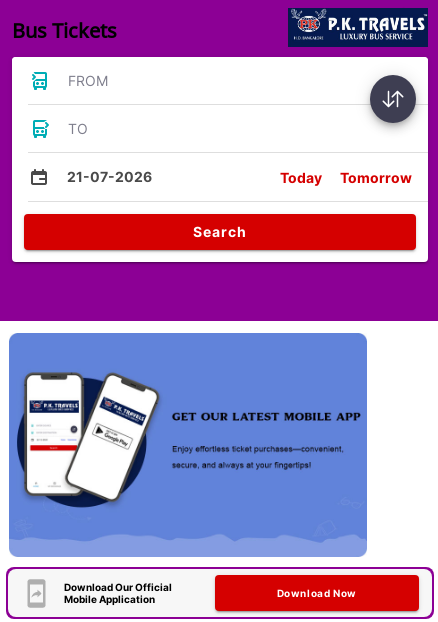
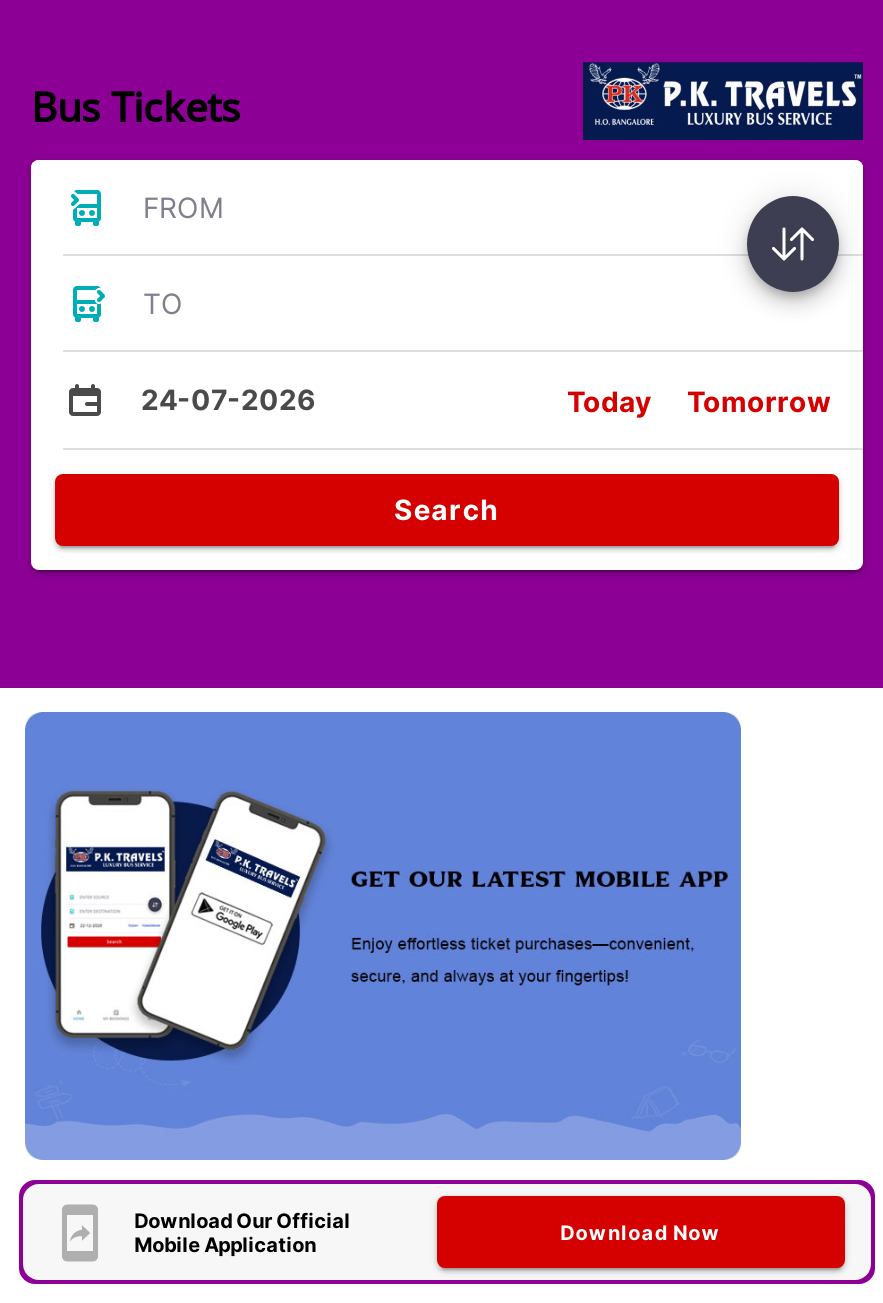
[67,168,152,185] 21-07-2026 -> [141,382,315,416] 24-07-2026

